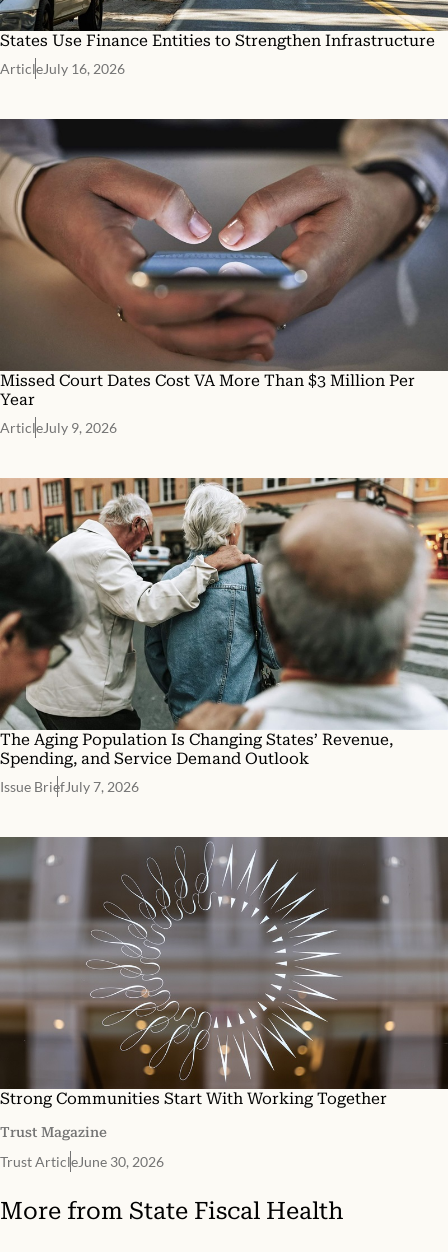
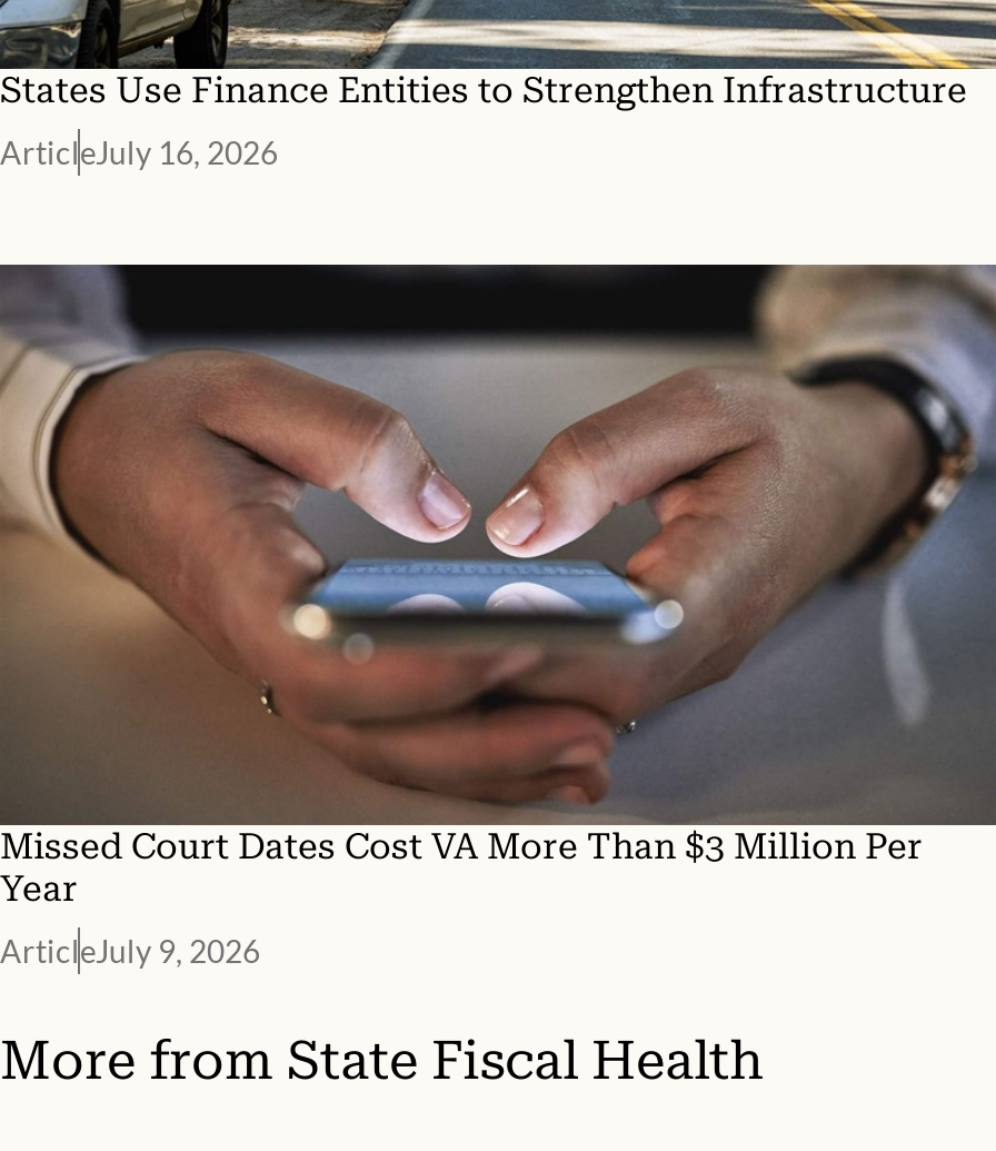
[0,477,445,795] [image] | The Aging Population Is Changing States’ Revenue, | Spending, and Service Demand Outlook | Issue BriefJuly 7, 2026 -> none
[0,836,445,1170] [image] | Strong Communities Start With Working Together | Trust Magazine | Trust ArticleJune 30, 2026 -> none

